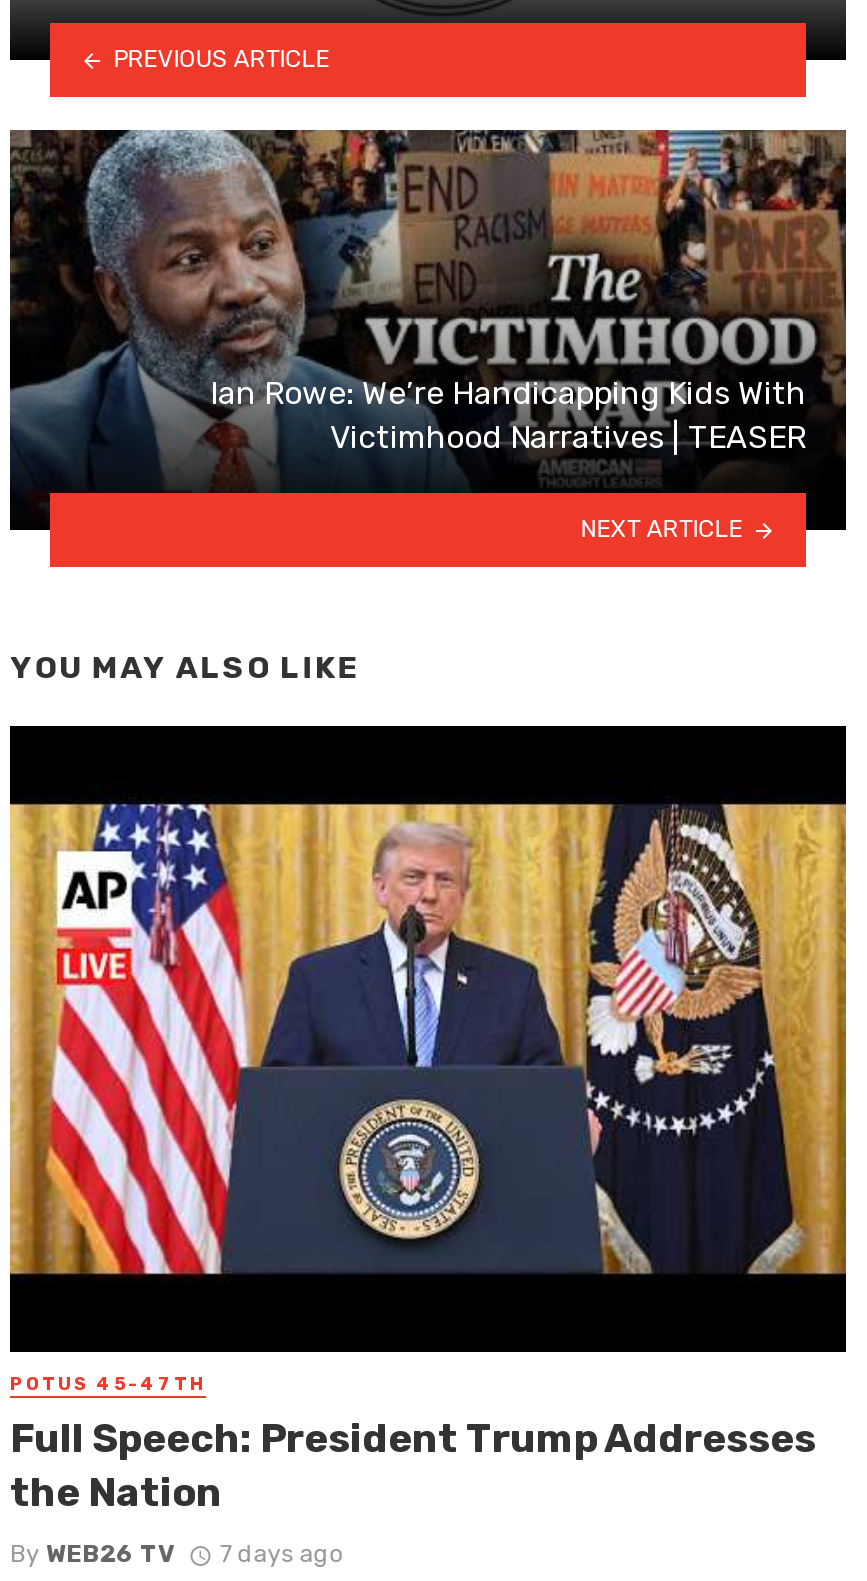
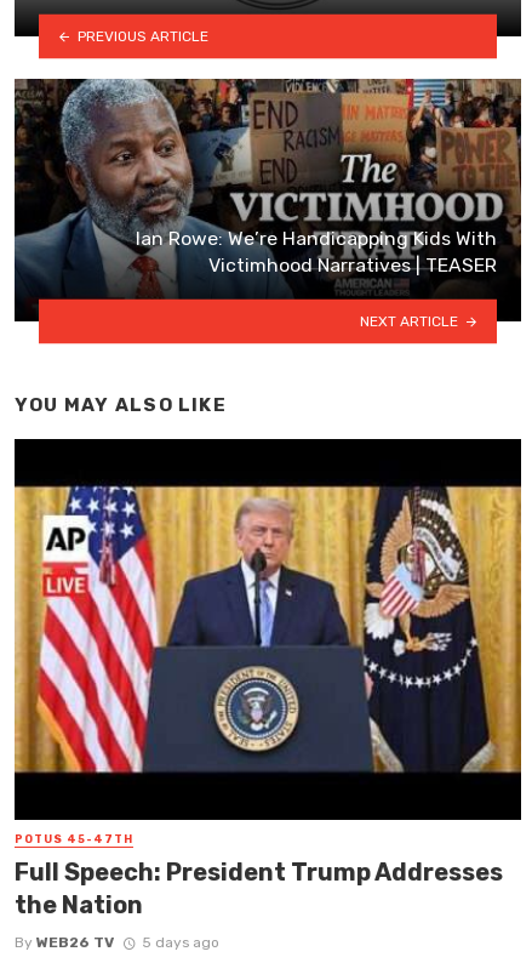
[10,1540,344,1568] By WEB26 TV 7 days ago -> [15,934,219,951] By WEB26 TV 5 days ago

